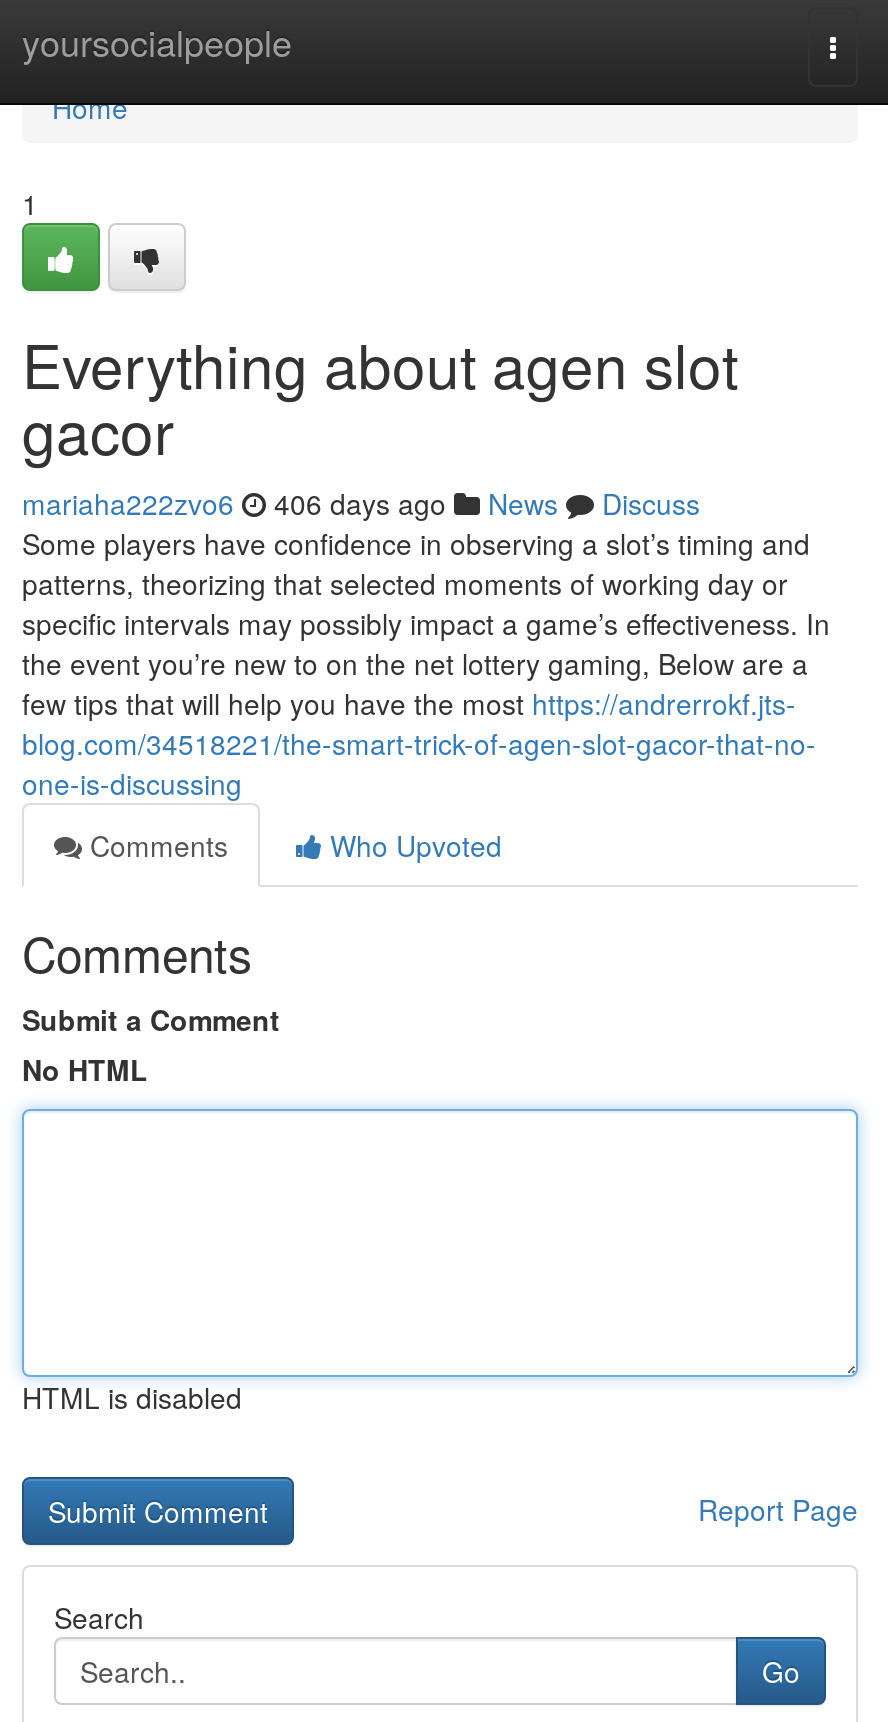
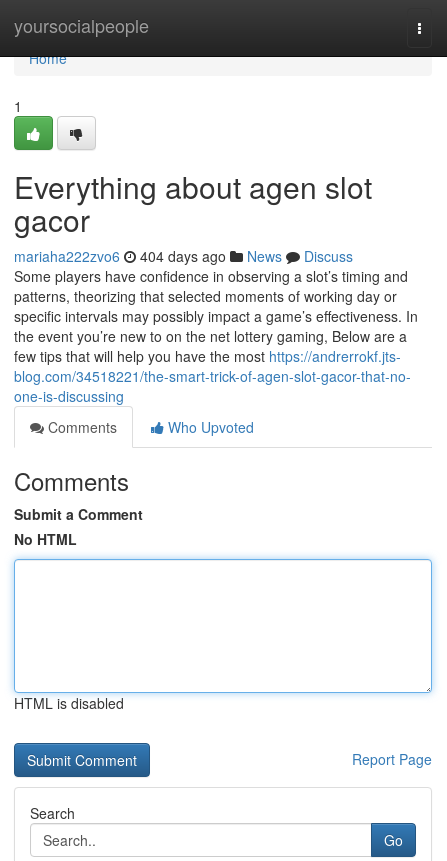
[22,483,700,523] mariaha222zvo6 406 days ago News Discuss -> [14,246,353,266] mariaha222zvo6 404 days ago News Discuss

